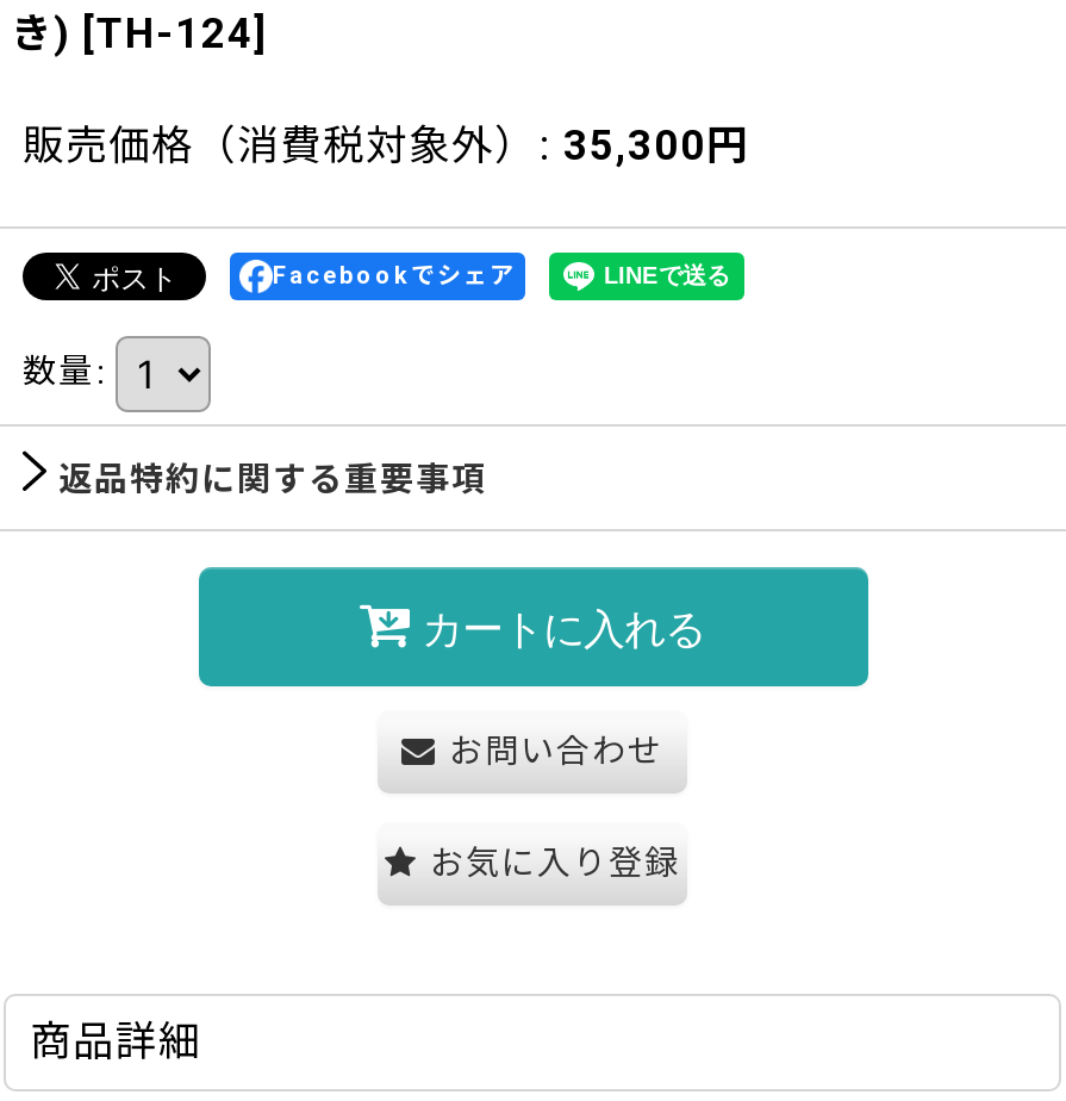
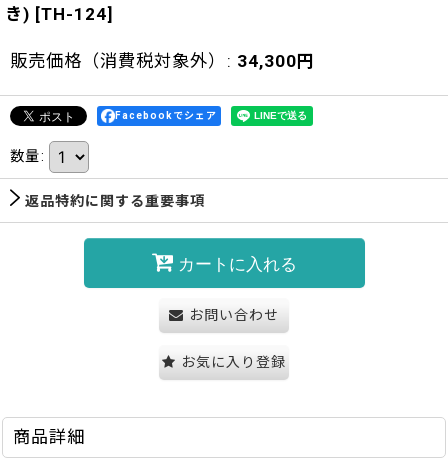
[23,122,749,169] 販売価格（消費税対象外）: 35,300円 -> [10,51,315,71] 販売価格（消費税対象外）: 34,300円

